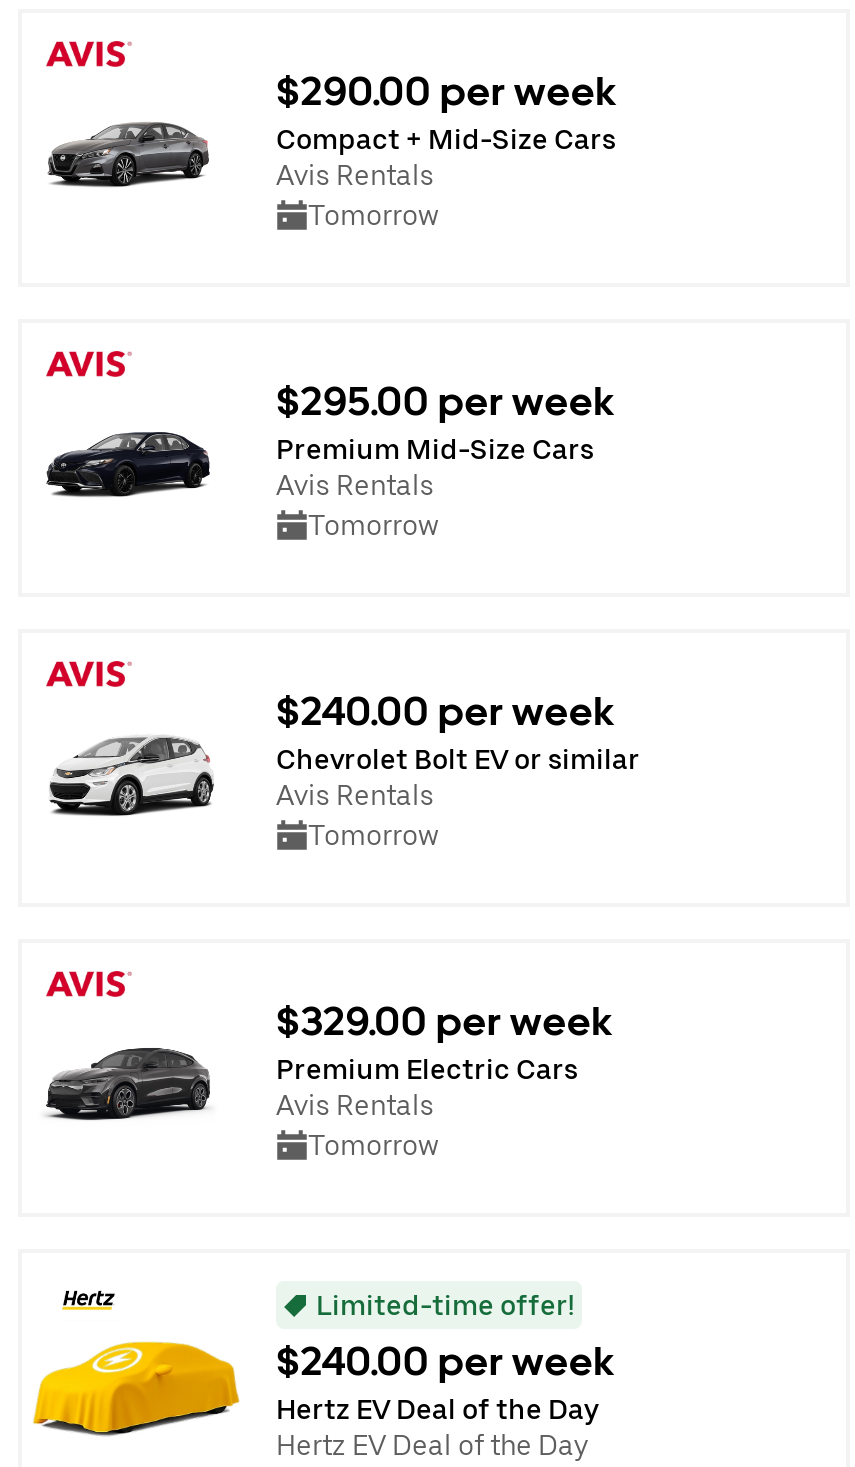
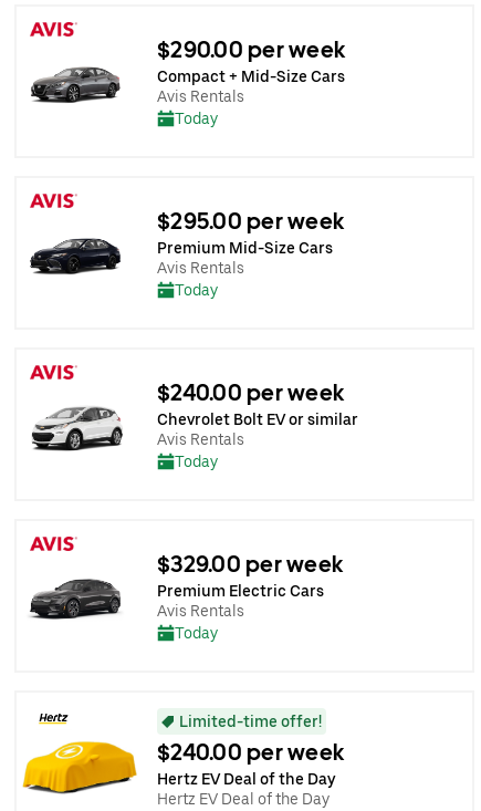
[308,198,438,230] Tomorrow -> [175,109,218,127] Today
[308,508,438,540] Tomorrow -> [175,280,218,298] Today
[308,818,438,850] Tomorrow -> [175,452,218,470] Today
[308,1128,438,1160] Tomorrow -> [175,623,218,641] Today

